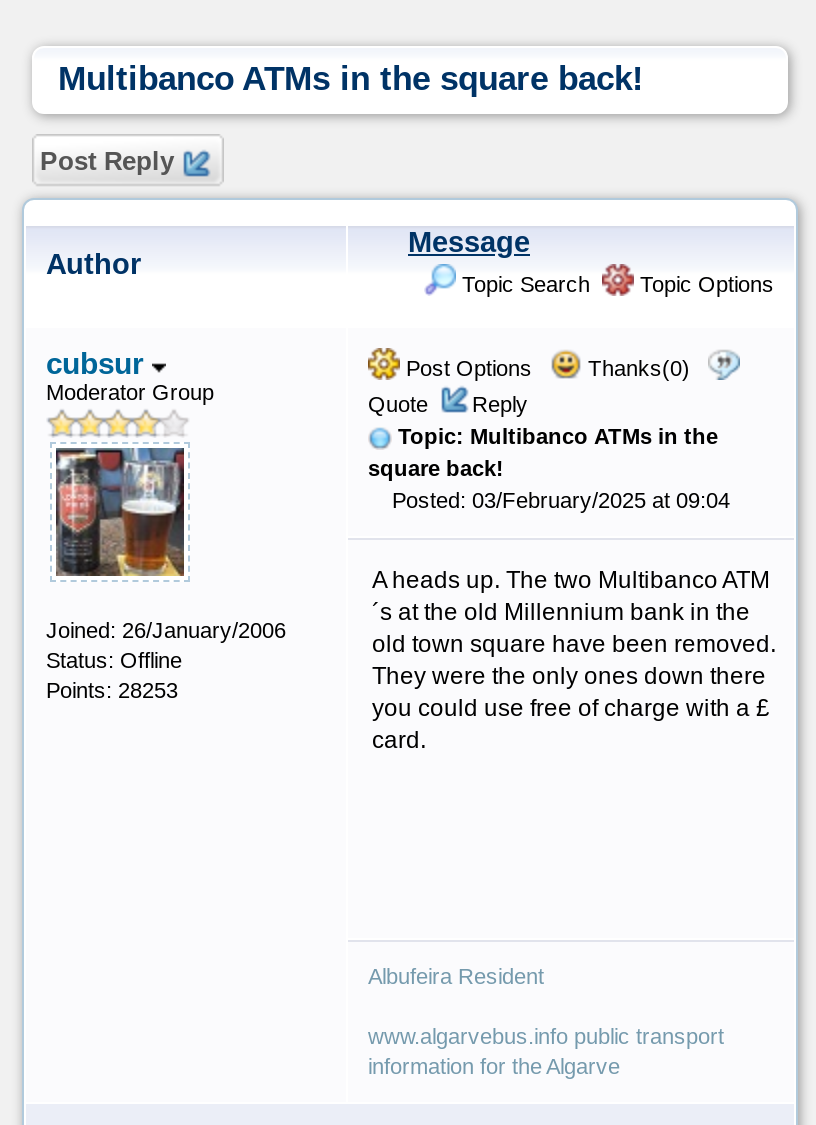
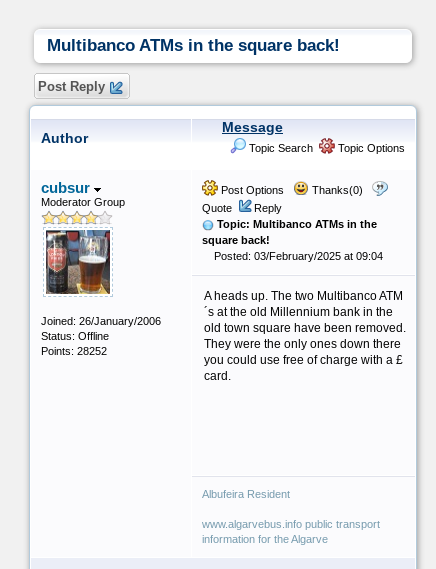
[46,678,178,702] Points: 28253 -> [41,345,107,357] Points: 28252

